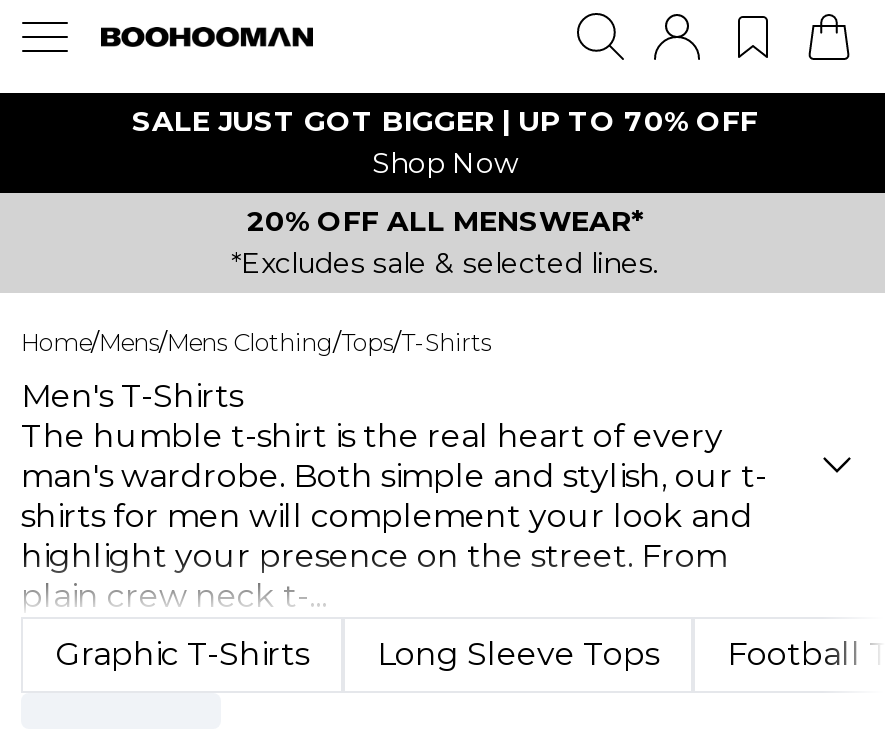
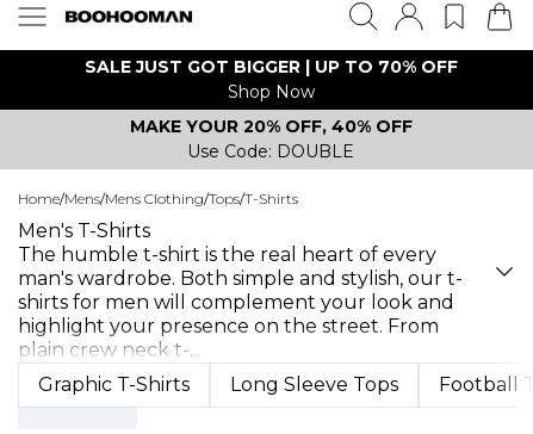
[231,203,659,281] 20% OFF ALL MENSWEAR* | *Excludes sale & selected lines. -> [129,116,412,162] MAKE YOUR 20% OFF, 40% OFF | Use Code: DOUBLE

